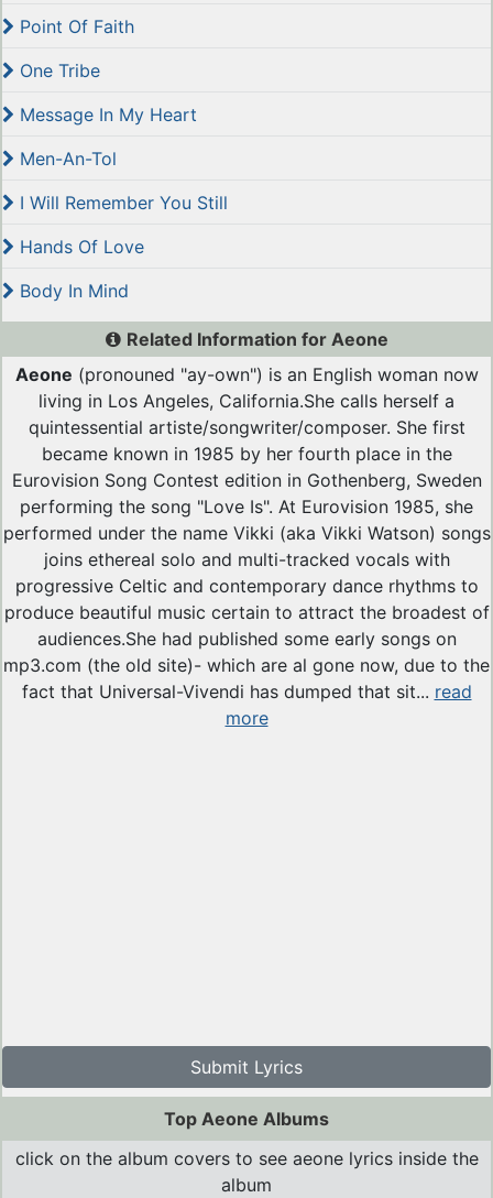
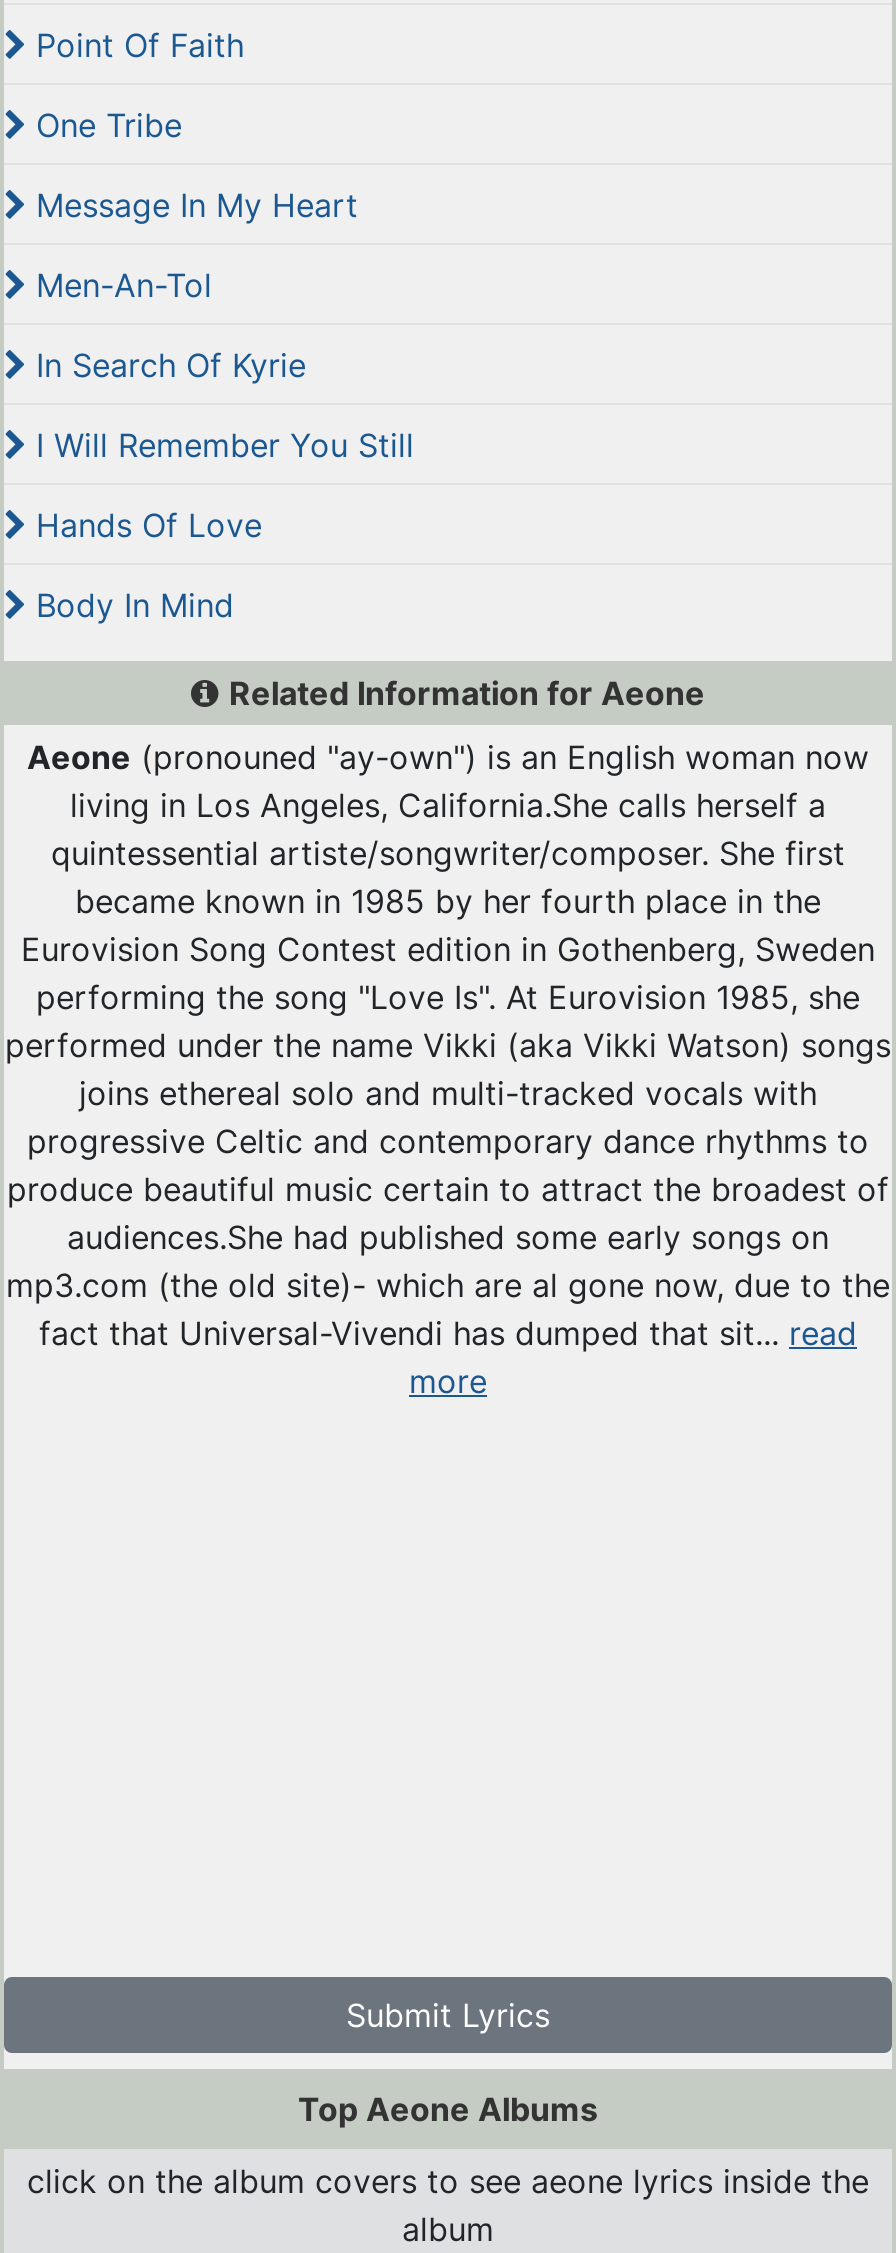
none -> [26,345,306,385] In Search Of Kyrie

